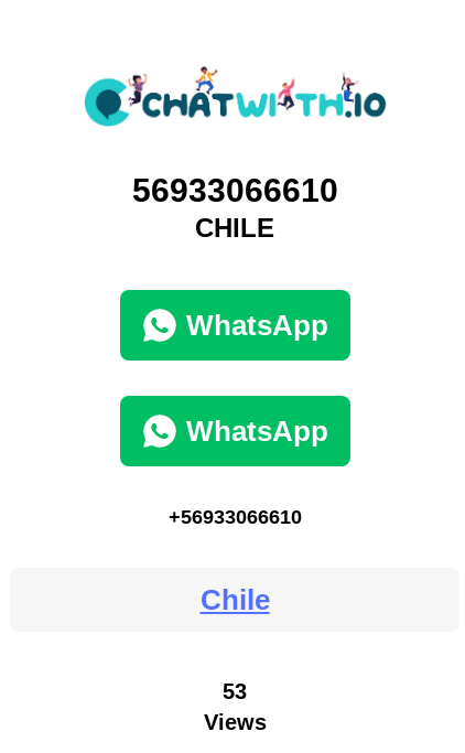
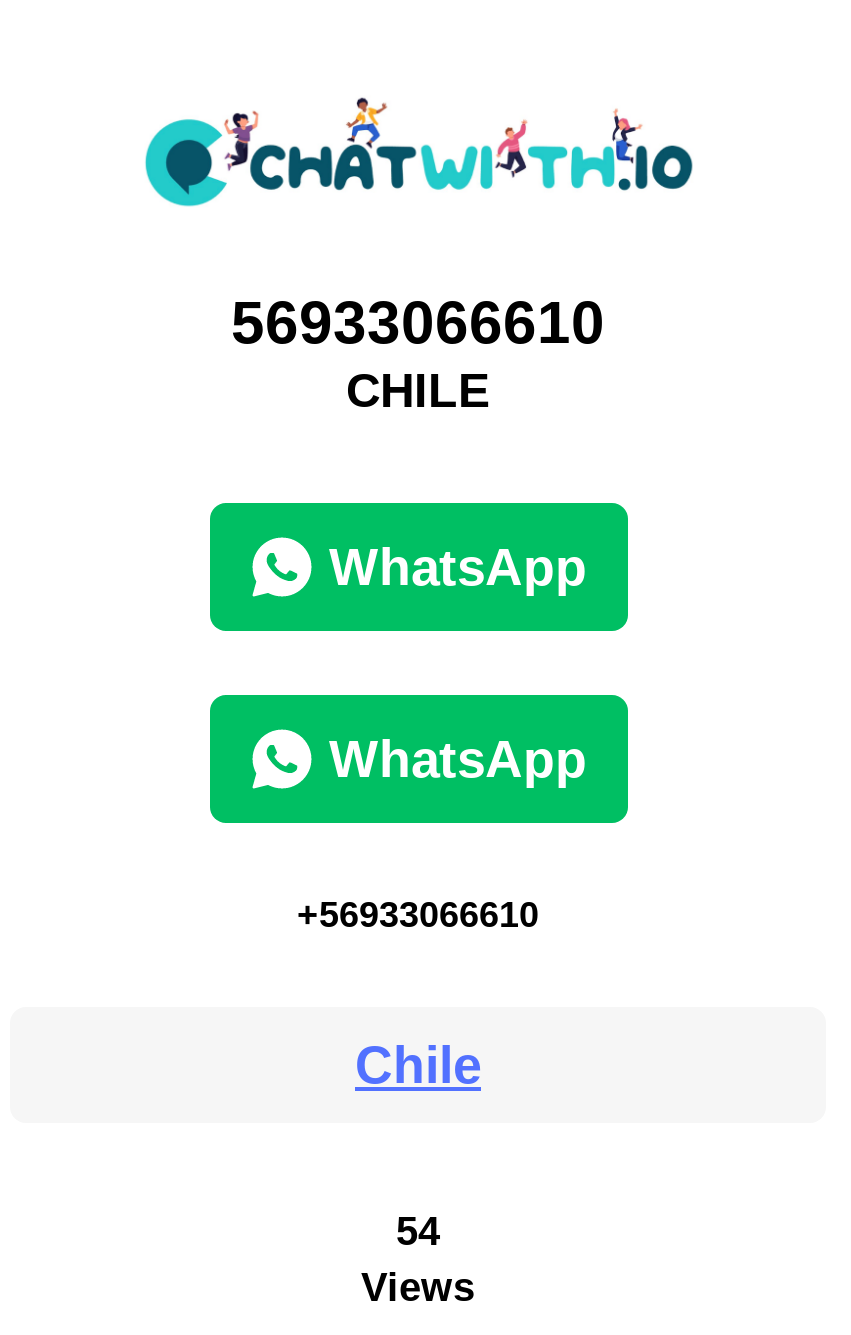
[223,679,247,703] 53 -> [396,1209,440,1253] 54

